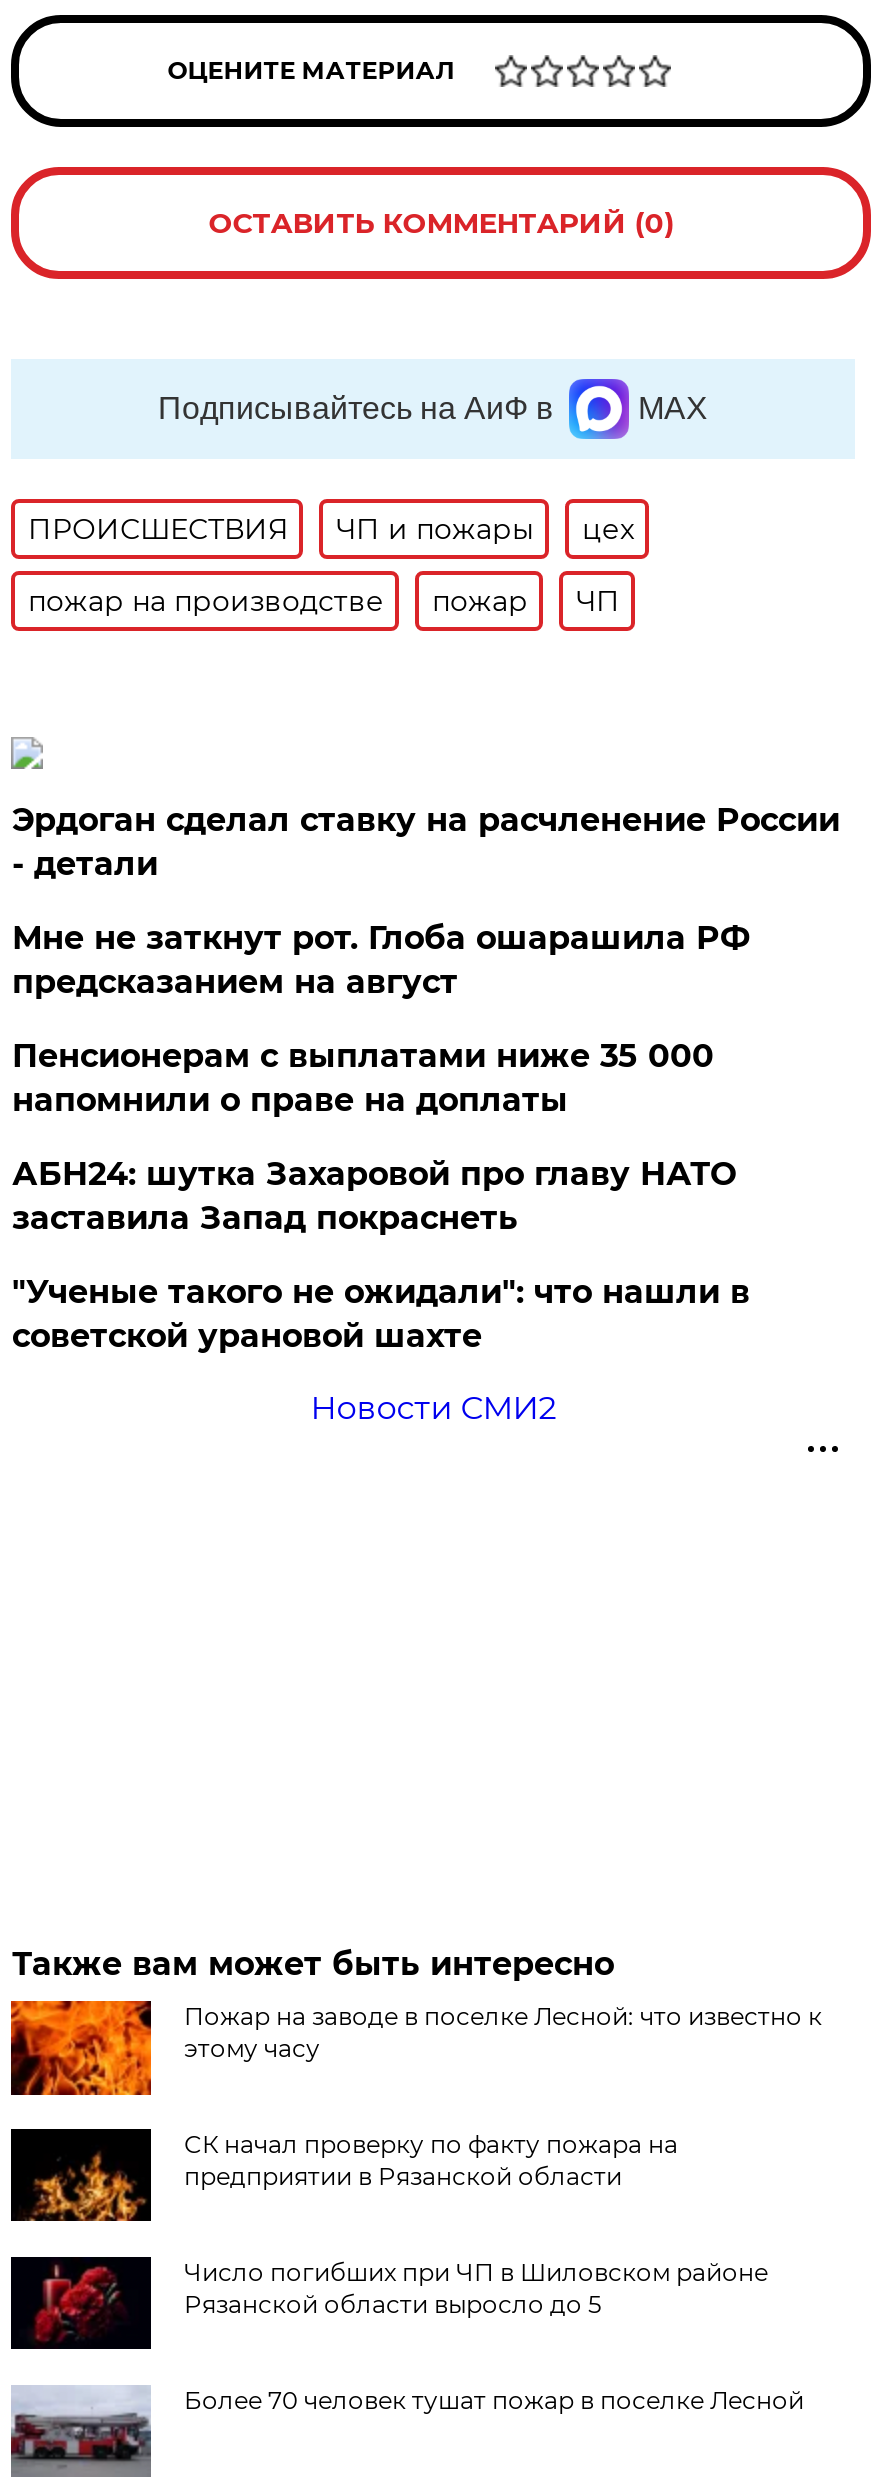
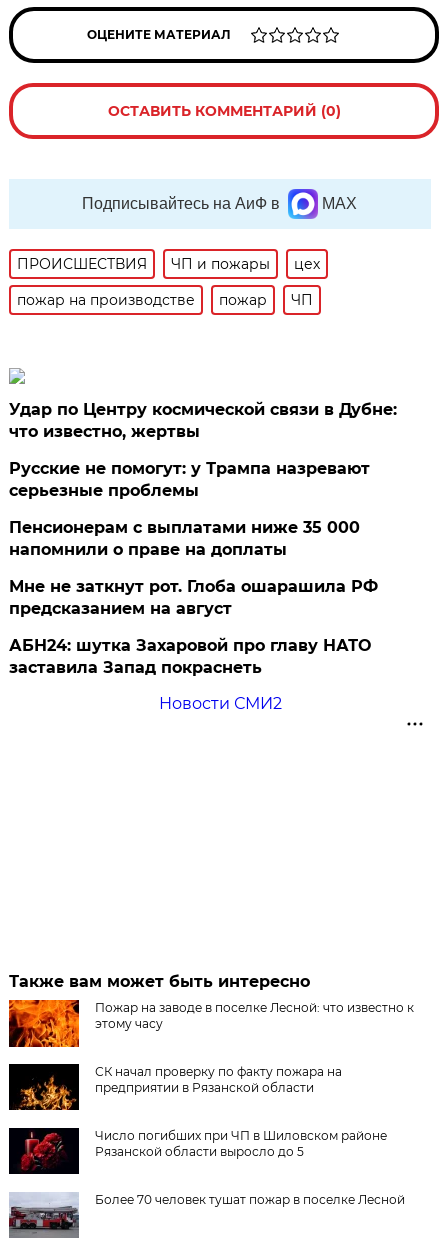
none -> [9,459,370,500] Русские не помогут: у Трампа назревают | серьезные проблемы
[12,800,840,882] Эрдоган сделал ставку на расчленение России | - детали -> [9,400,397,441] Удар по Центру космической связи в Дубне: | что известно, жертвы
moved [12,918,750,1000] -> [9,577,378,618]: Мне не заткнут рот. Глоба ошарашила РФ | предсказанием на август
moved [12,1154,736,1236] -> [9,636,371,677]: АБН24: шутка Захаровой про главу НАТО | заставила Запад покраснеть
[12,1272,750,1354] "Ученые такого не ожидали": что нашли в | советской урановой шахте -> none

